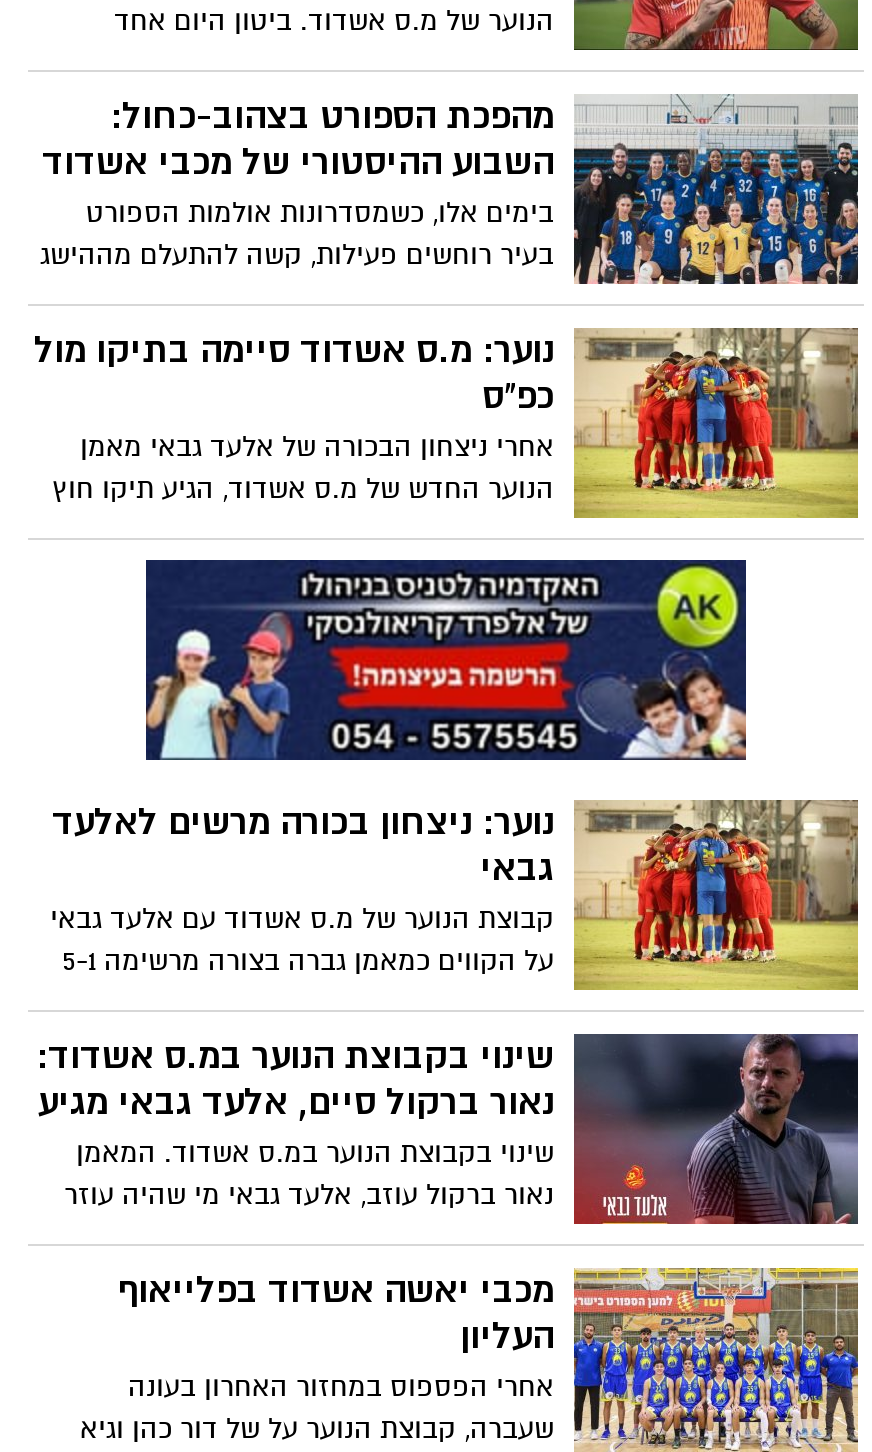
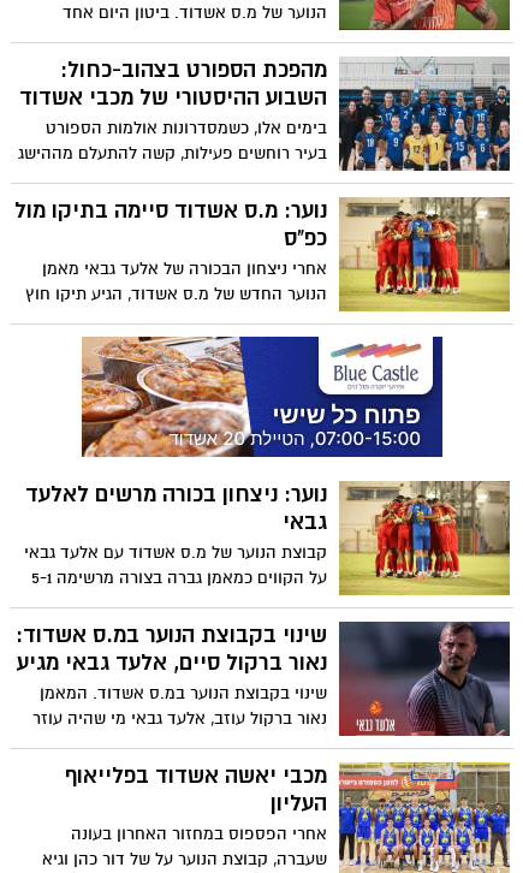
[144,558,748,762] [image] -> [81,335,444,458] [image]

